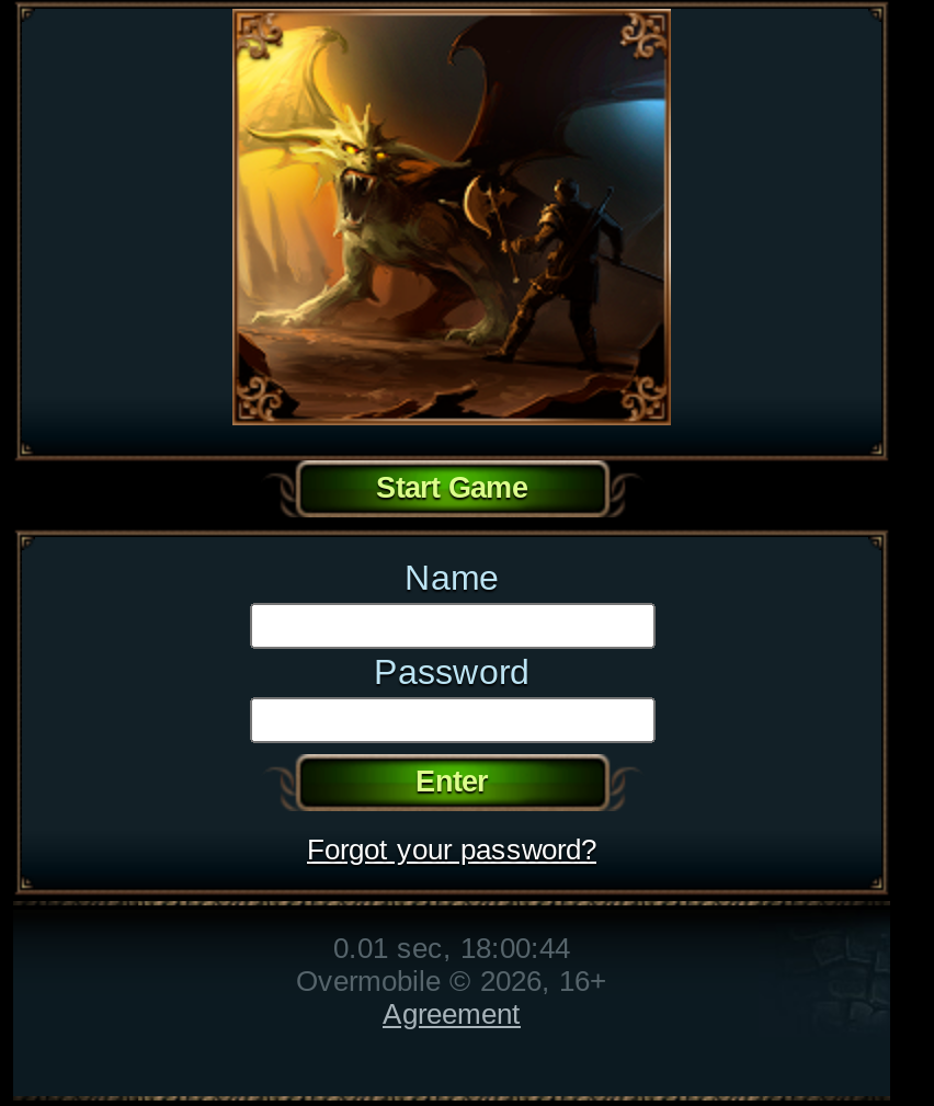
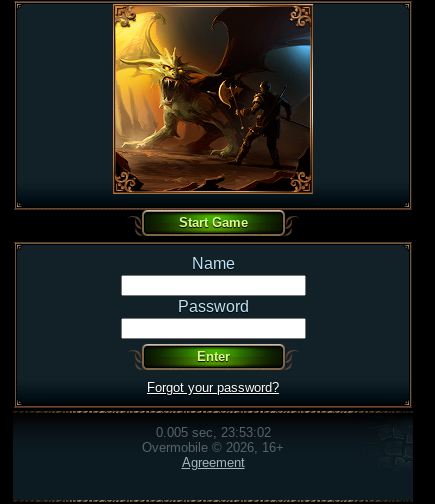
[333,931,570,964] 0.01 sec, 18:00:44 -> [155,424,270,439] 0.005 sec, 23:53:02

